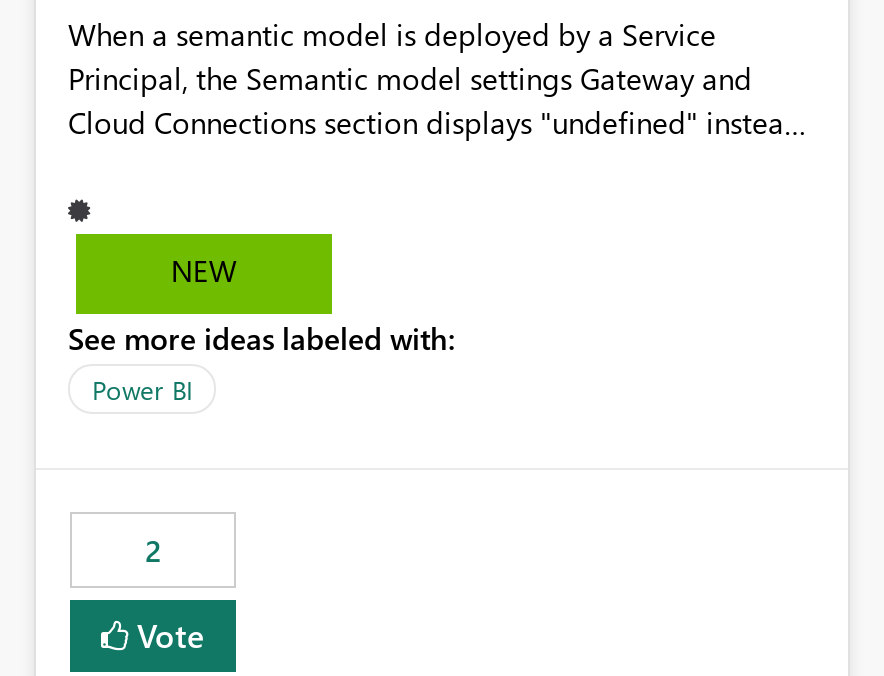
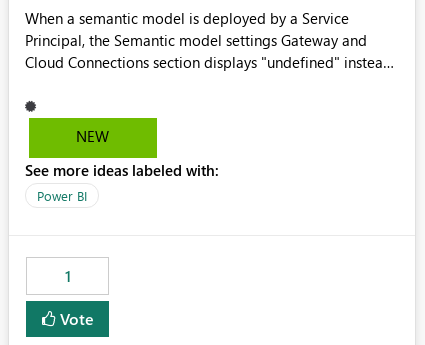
[145,531,161,571] 2 -> [64,266,70,286] 1

